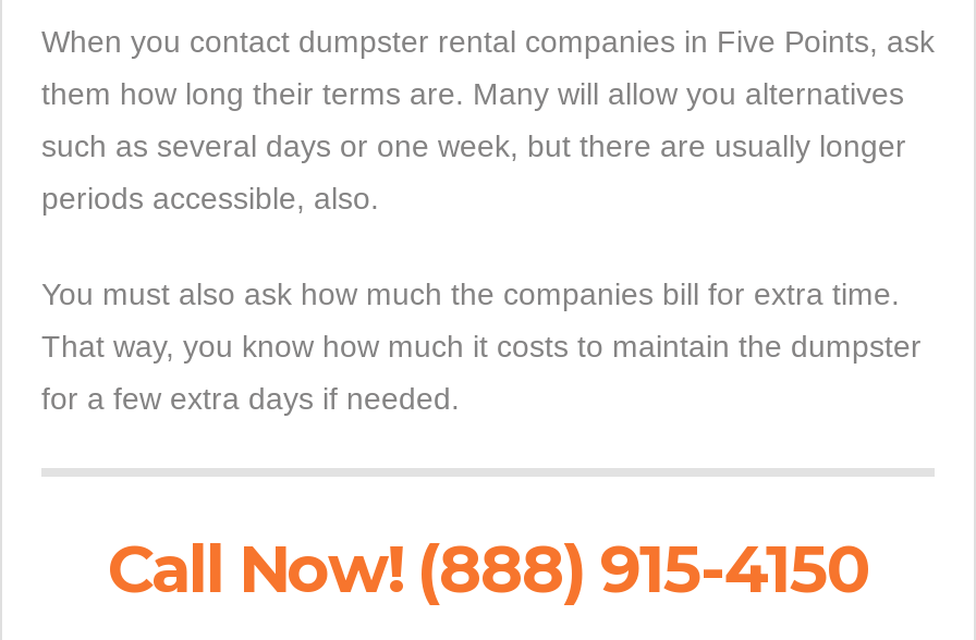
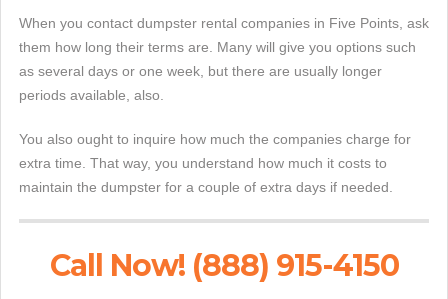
[41,76,904,111] them how long their terms are. Many will allow you alternatives -> [19,39,416,55] them how long their terms are. Many will give you options such
[41,128,906,163] such as several days or one week, but there are usually longer -> [19,63,382,79] as several days or one week, but there are usually longer
[41,181,379,216] periods accessible, also. -> [19,87,164,103] periods available, also.
[41,276,900,311] You must also ask how much the companies bill for extra time. -> [19,131,411,147] You also ought to inquire how much the companies charge for
[41,329,922,364] That way, you know how much it costs to maintain the dumpster -> [19,155,387,171] extra time. That way, you understand how much it costs to
[41,381,460,416] for a few extra days if needed. -> [19,179,393,195] maintain the dumpster for a couple of extra days if needed.

